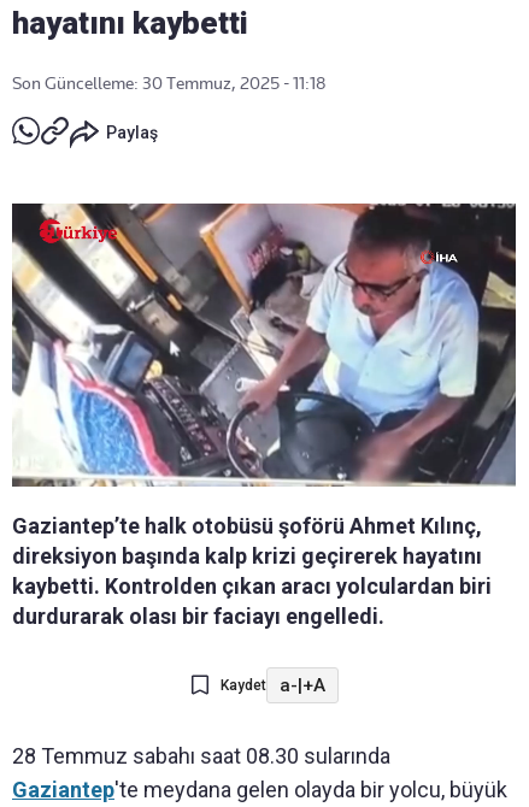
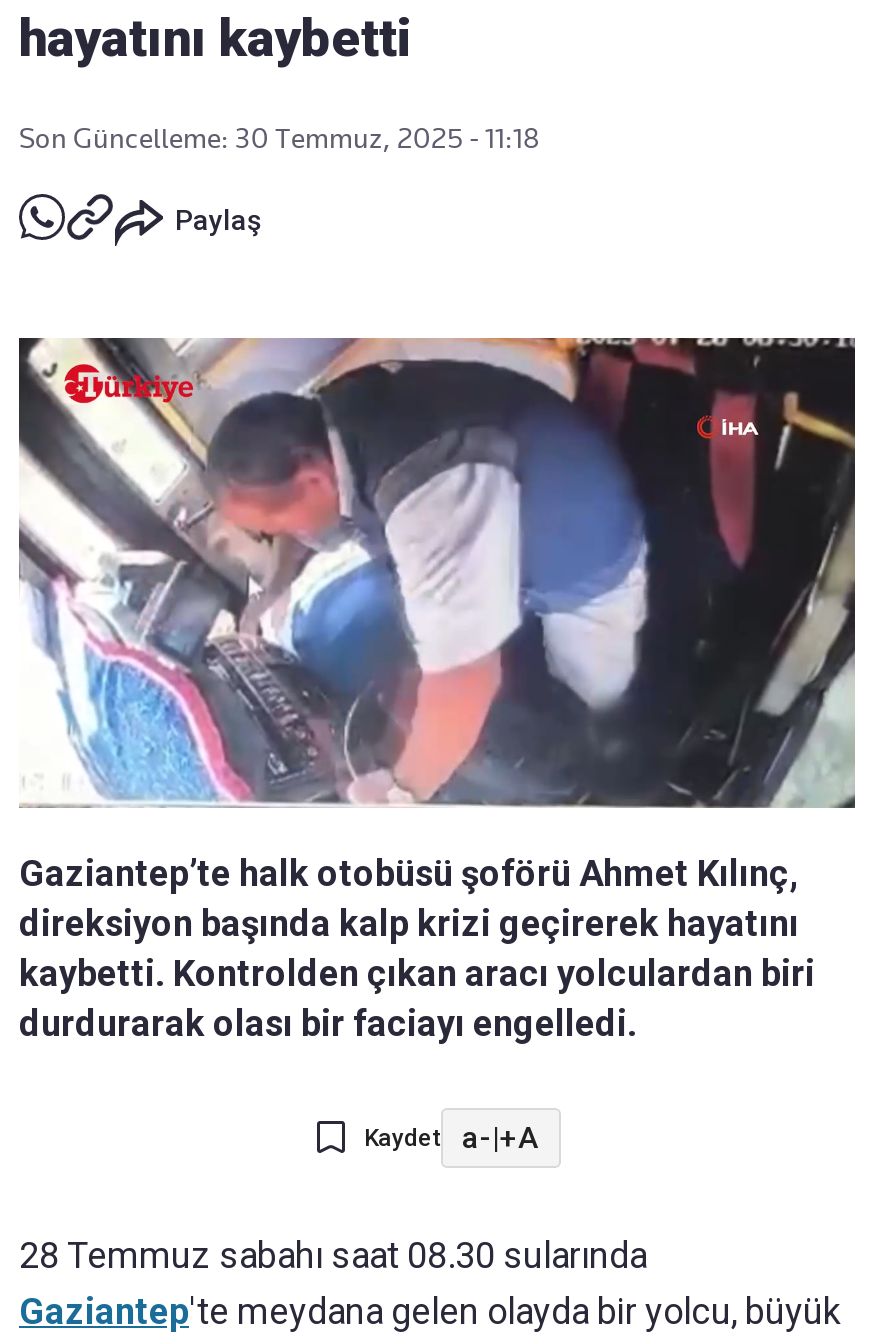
[11,202,517,488] [image] -> [17,336,857,808] [image]

